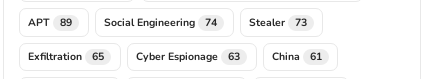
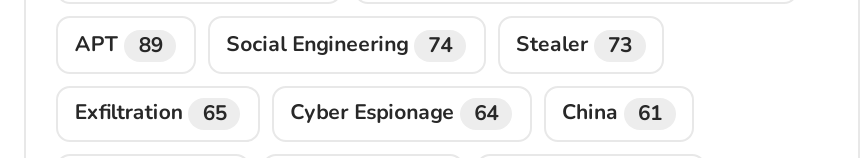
[136,49,240,64] Cyber Espionage 63 -> [290,97,498,128] Cyber Espionage 64

